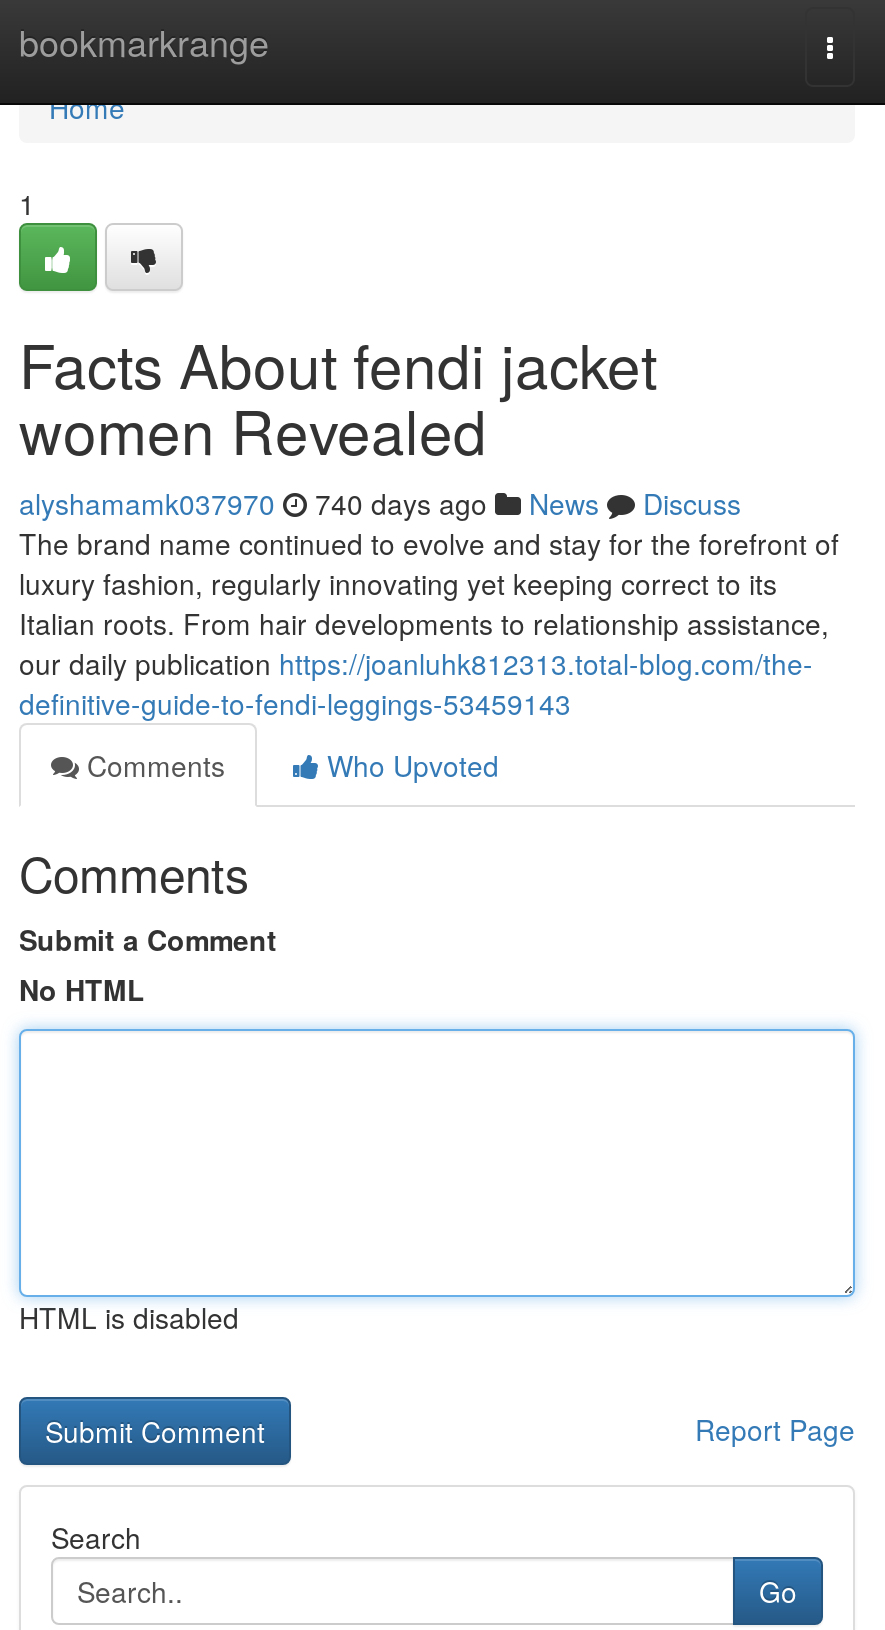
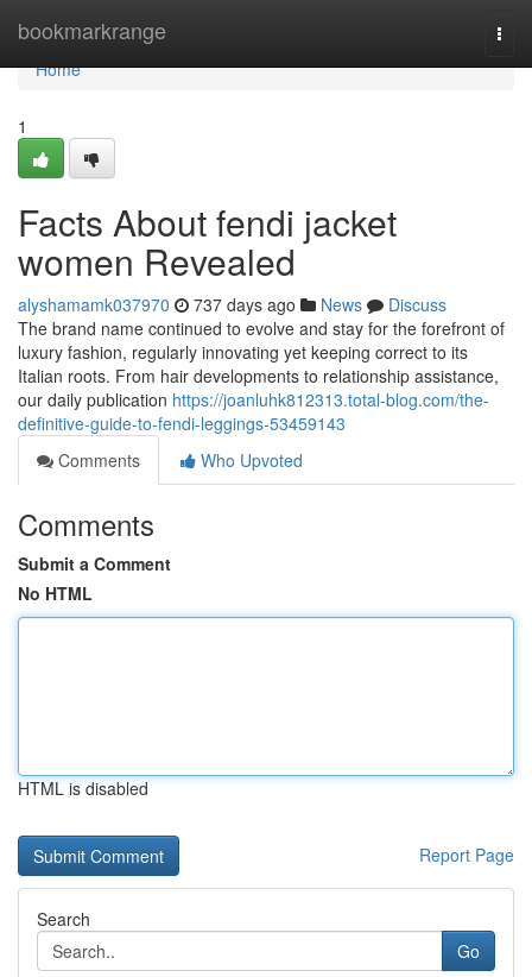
[19,483,741,523] alyshamamk037970 740 days ago News Discuss -> [18,292,446,316] alyshamamk037970 737 days ago News Discuss

